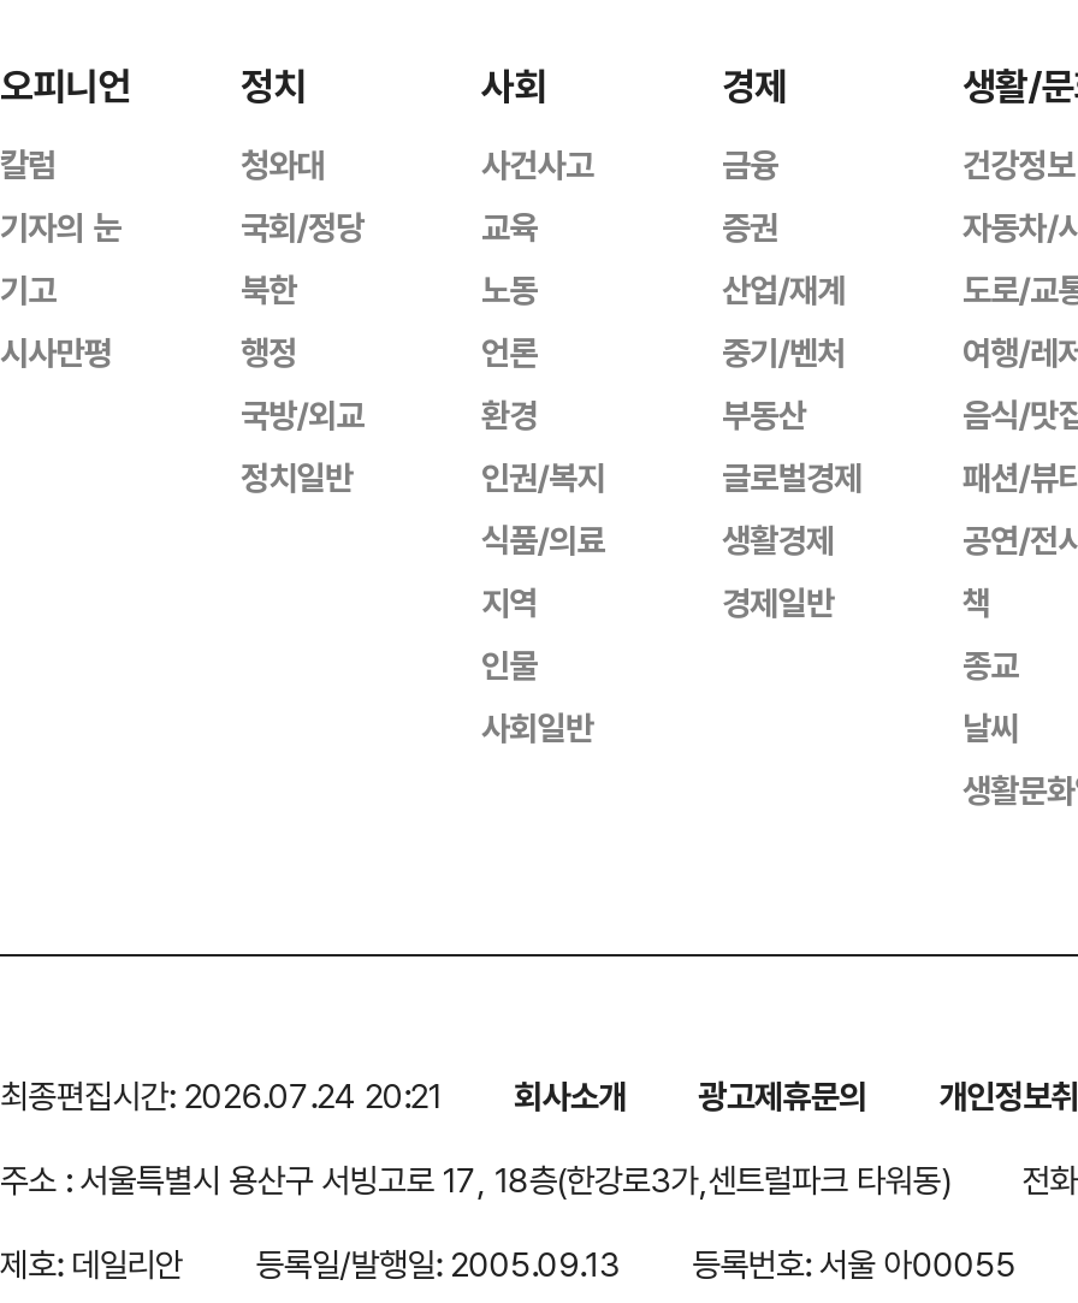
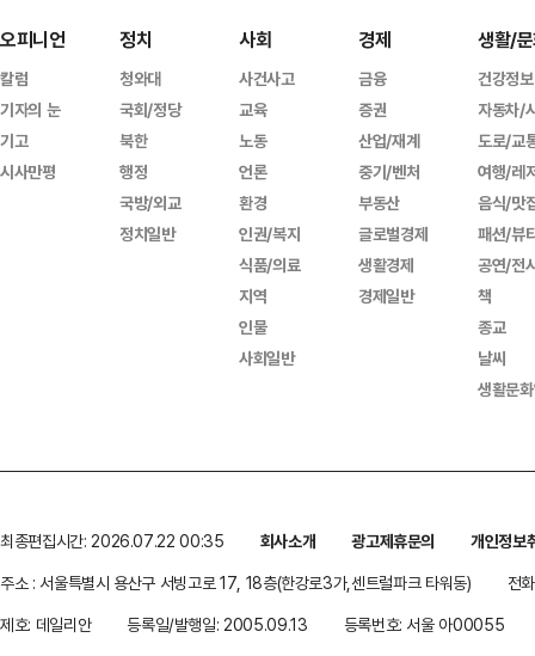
[0,1072,442,1118] 최종편집시간: 2026.07.24 20:21 -> [0,529,224,552] 최종편집시간: 2026.07.22 00:35

